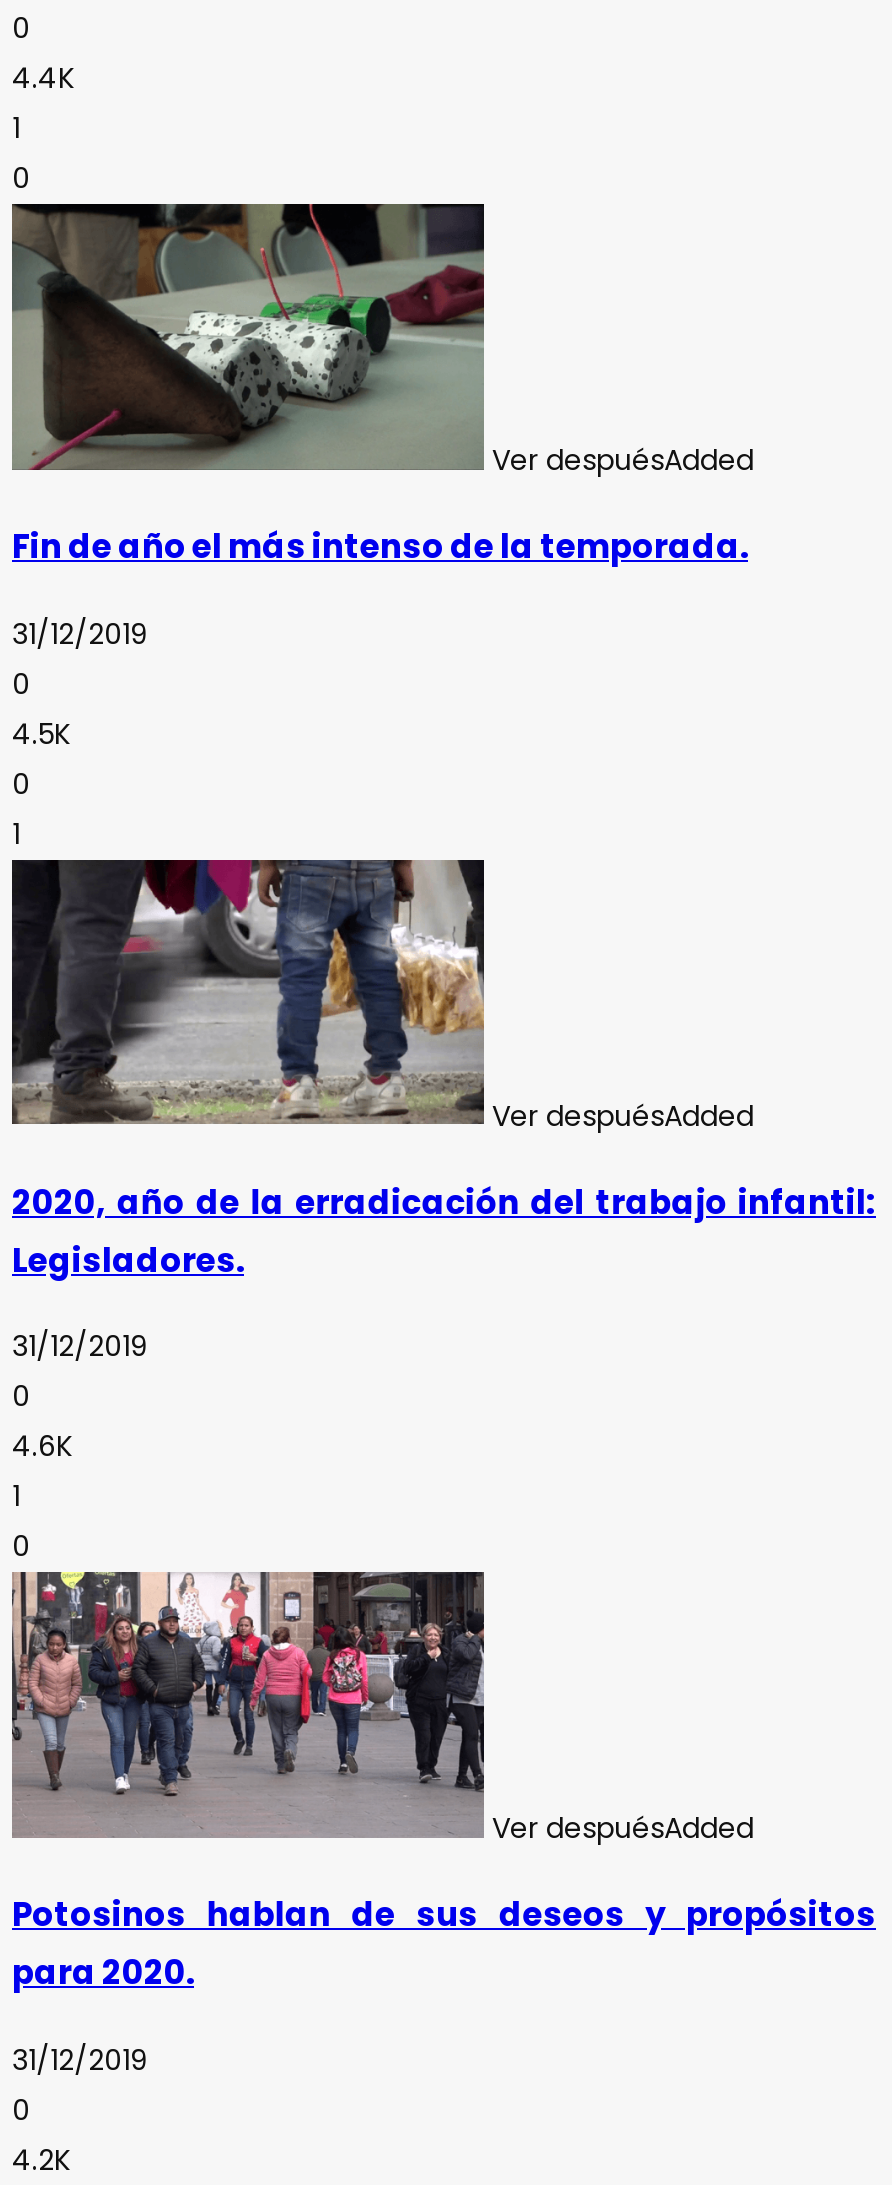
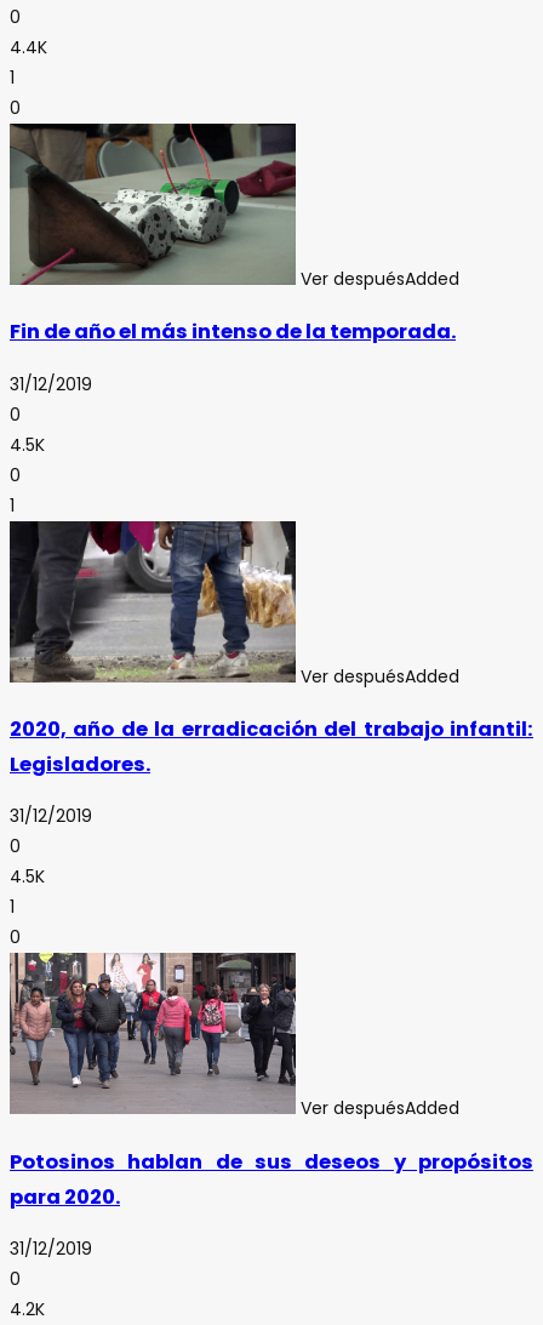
[12,1426,72,1466] 4.6K -> [10,865,45,889] 4.5K

